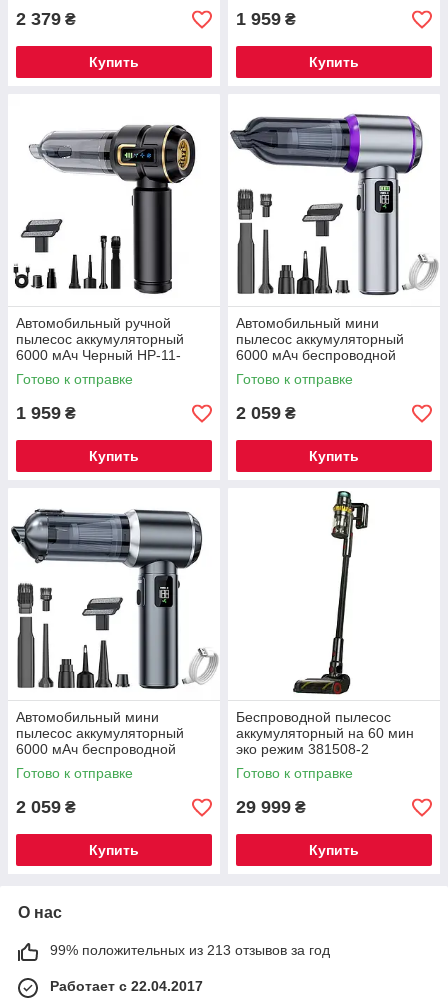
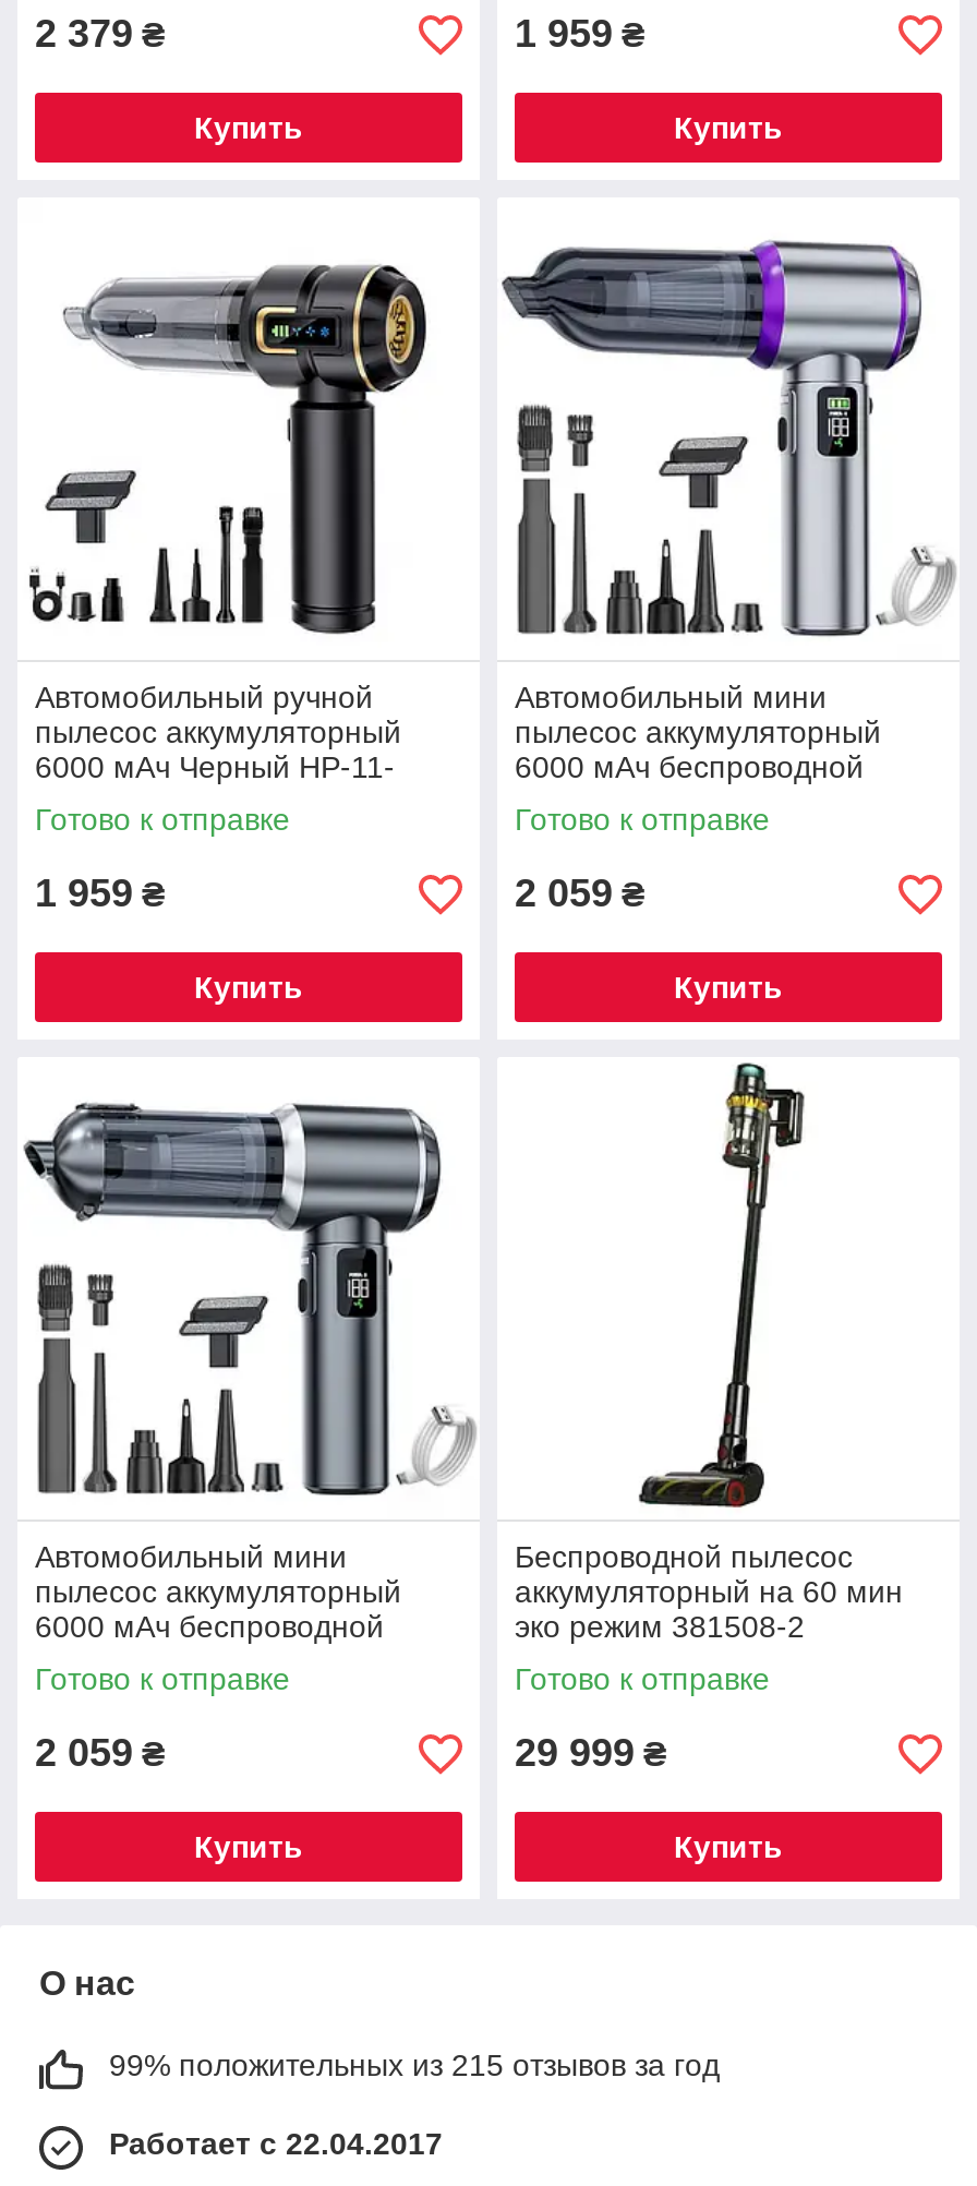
[50,942,330,958] 99% положительных из 213 отзывов за год -> [109,2047,720,2082] 99% положительных из 215 отзывов за год

